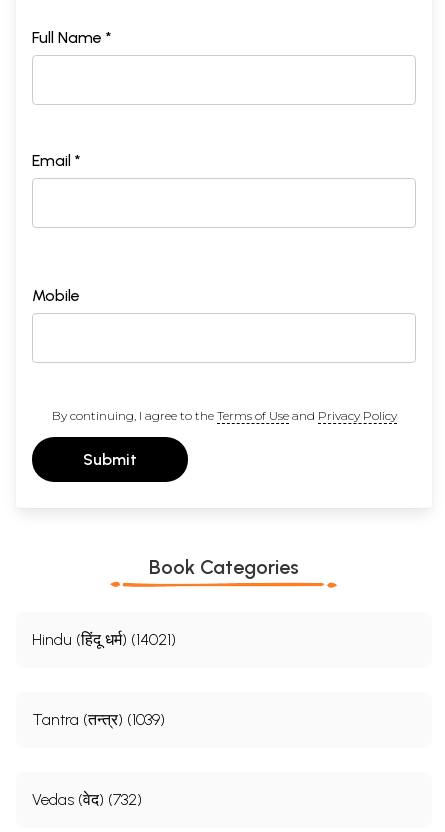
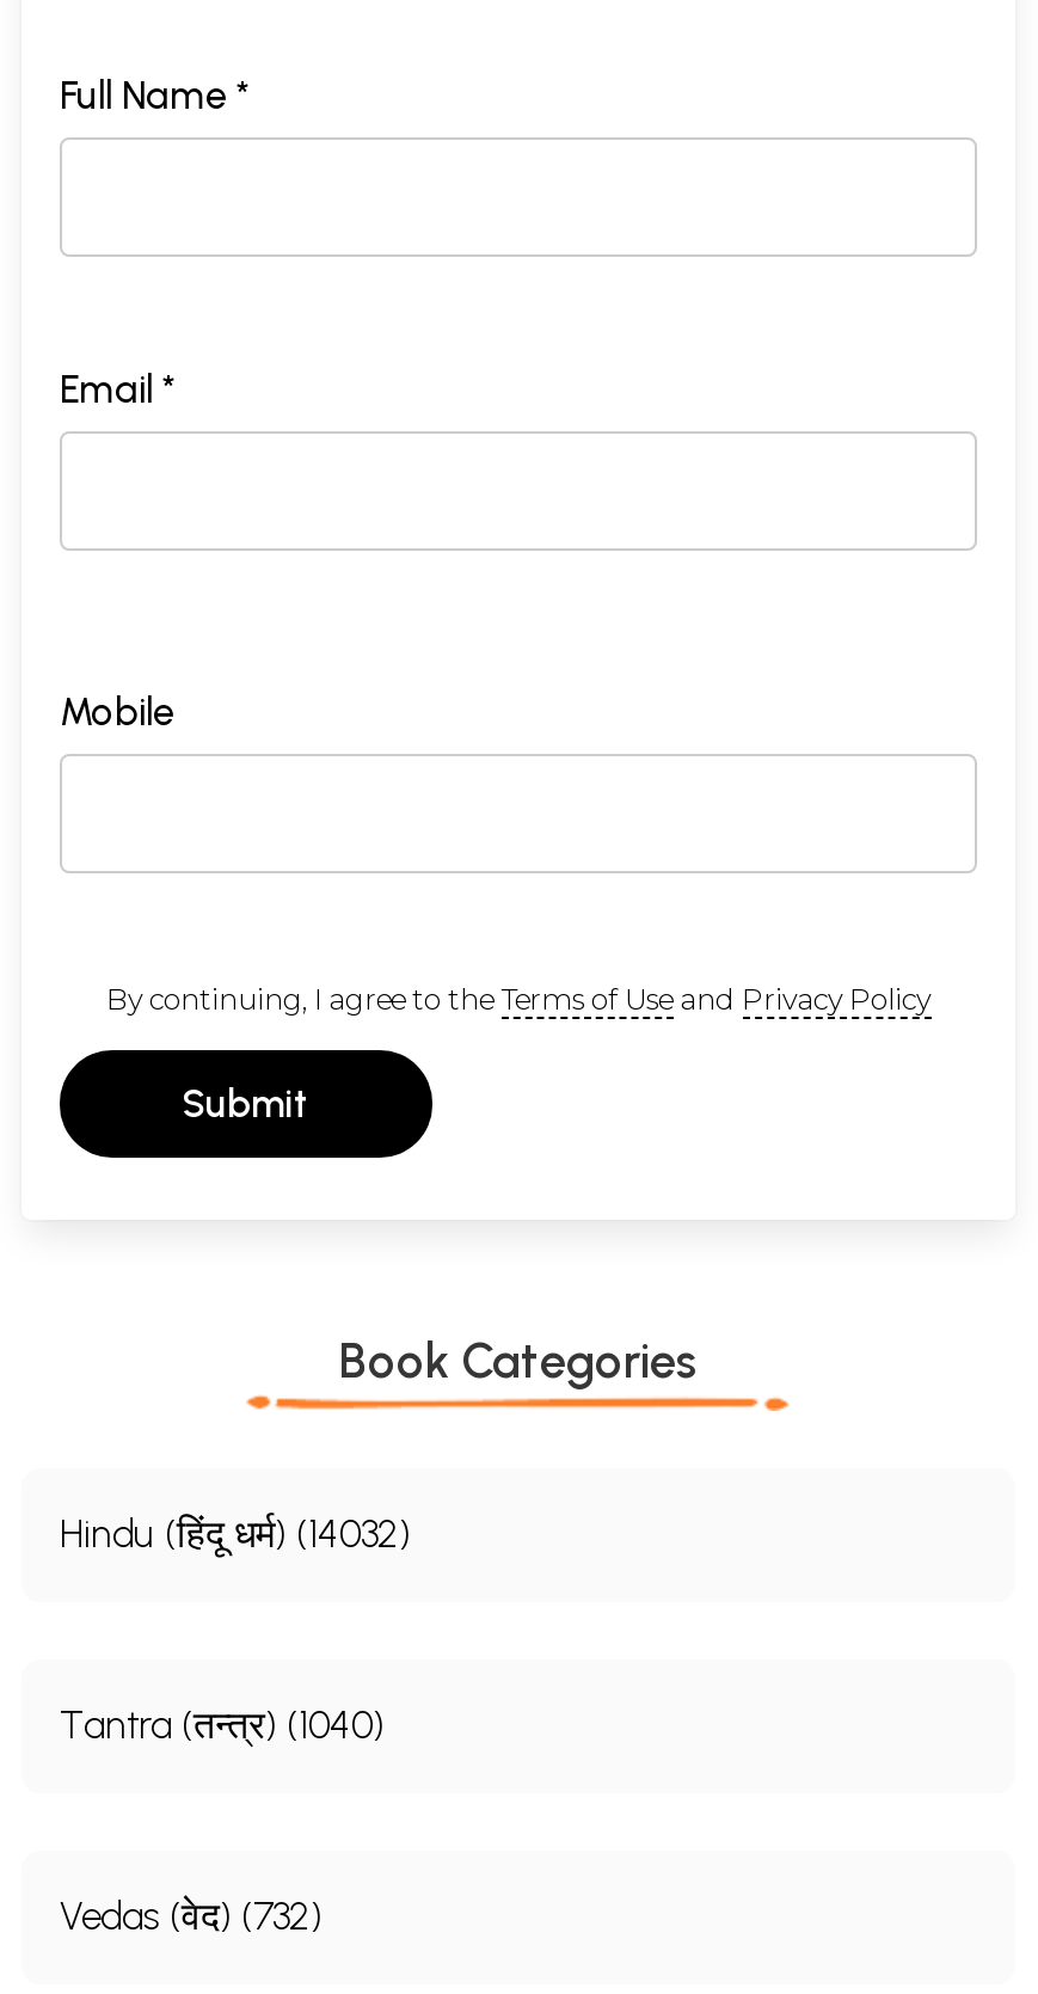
[32,630,176,649] Hindu (हिंदू धर्म) (14021) -> [60,1511,411,1556] Hindu (हिंदू धर्म) (14032)
[32,710,165,729] Tantra (तन्त्र) (1039) -> [60,1702,385,1747] Tantra (तन्त्र) (1040)

